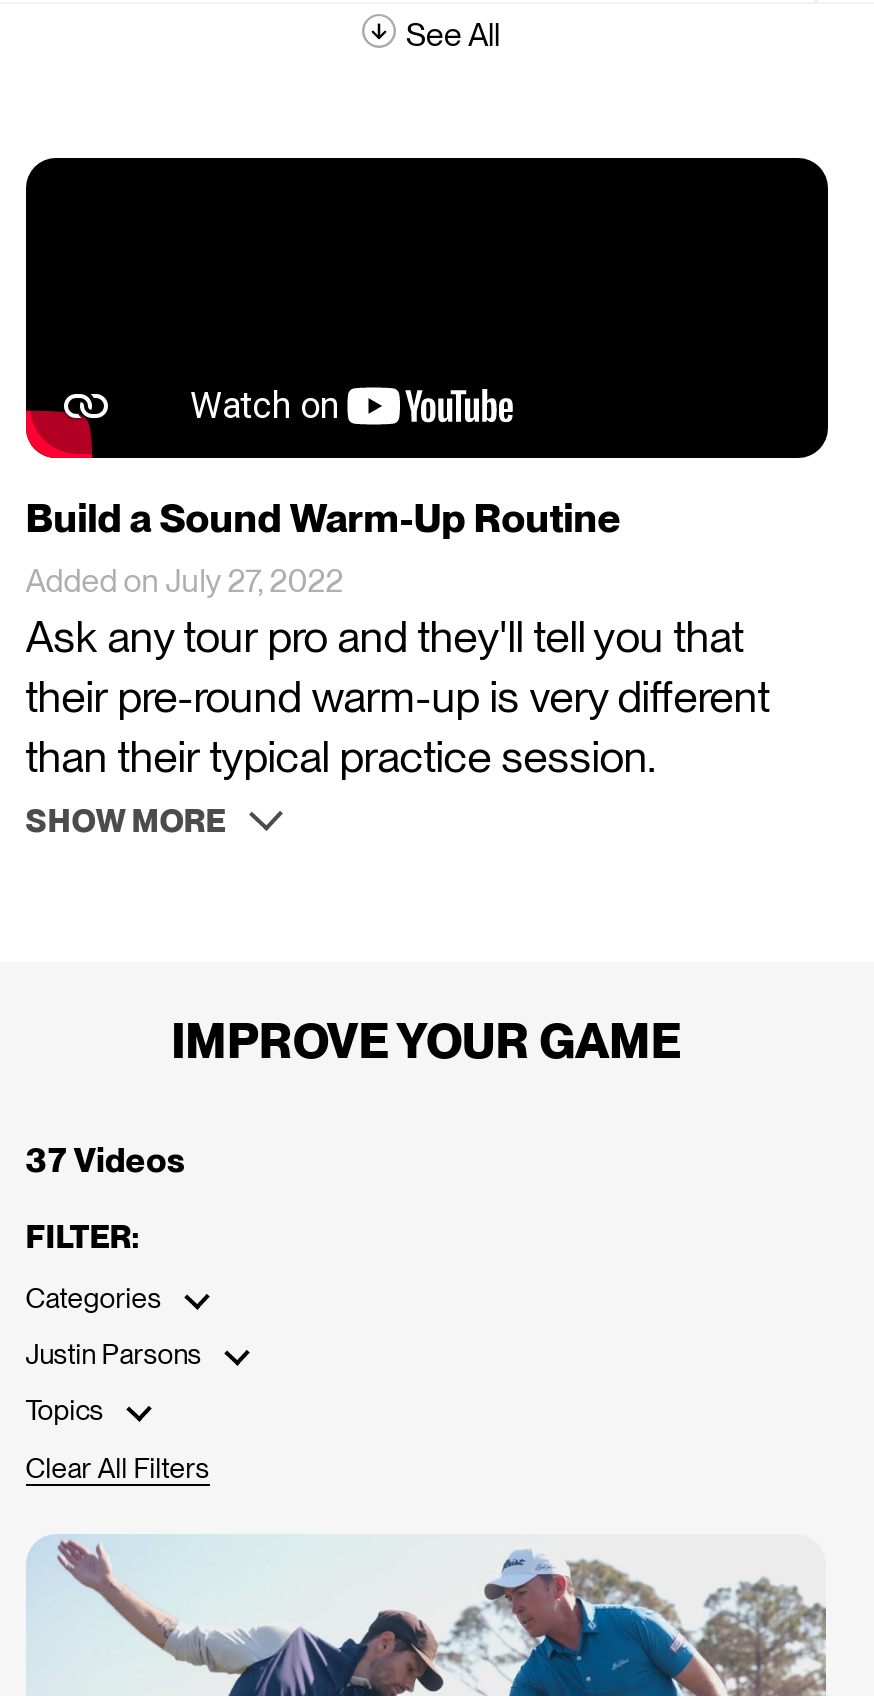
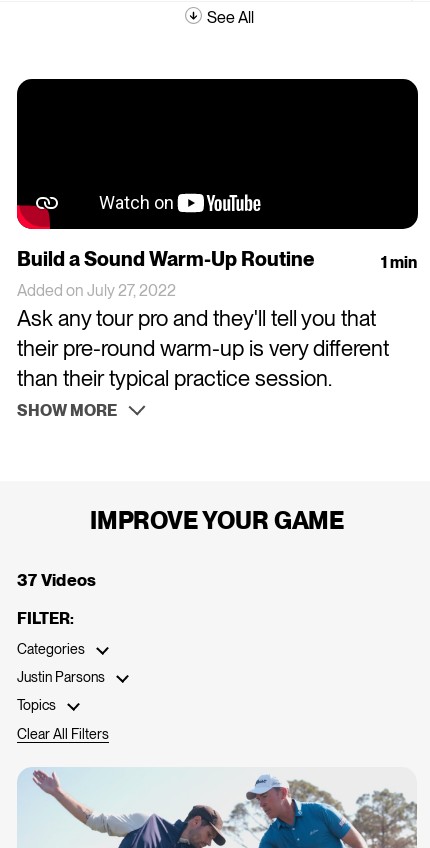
none -> [381,256,417,270] 1 min

